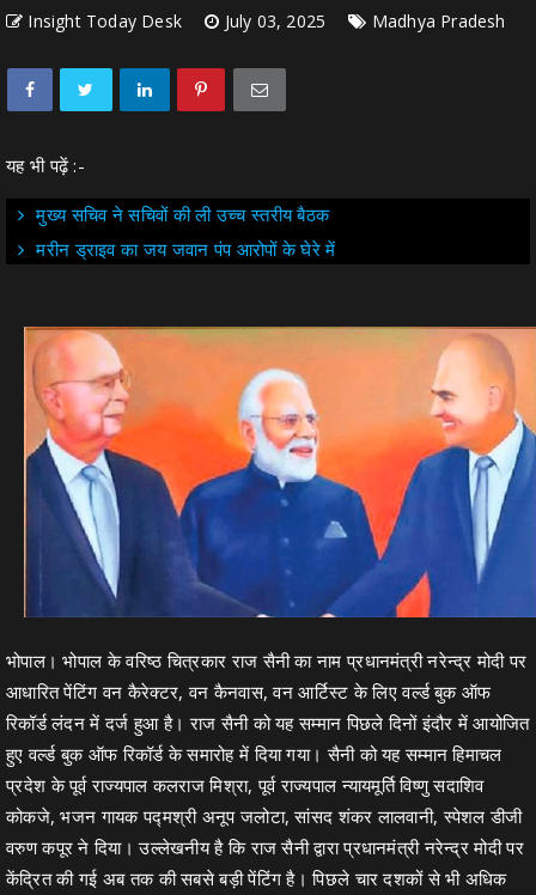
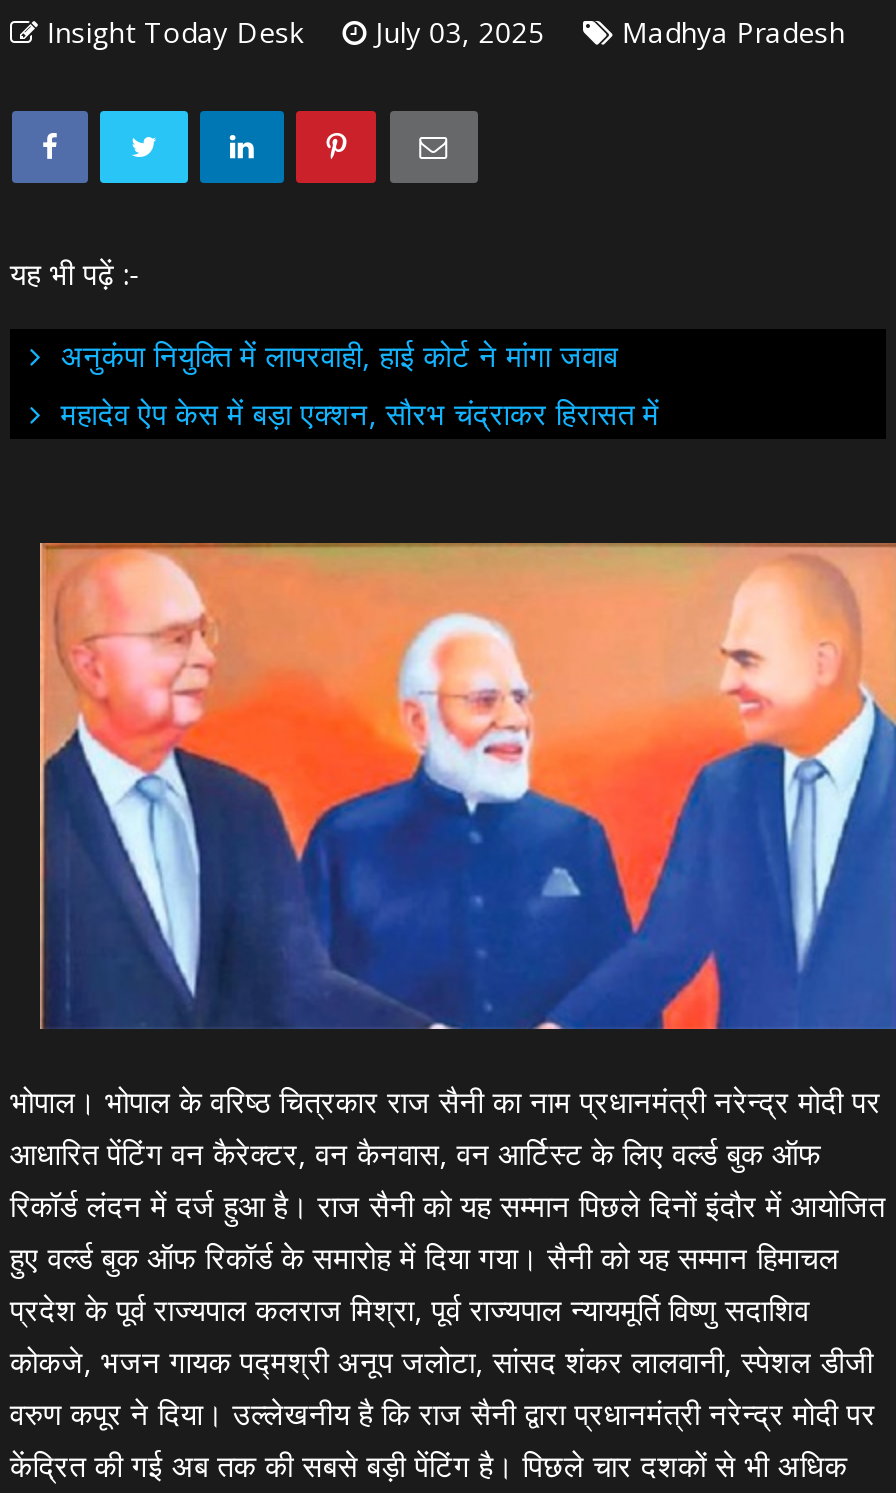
[36,203,336,261] मुख्य सचिव ने सचिवों की ली उच्च स्तरीय बैठक | मरीन ड्राइव का जय जवान पंप आरोपों के घेरे में -> [61,336,659,434] अनुकंपा नियुक्ति में लापरवाही, हाई कोर्ट ने मांगा जवाब | महादेव ऐप केस में बड़ा एक्शन, सौरभ चंद्राकर हिरासत में

